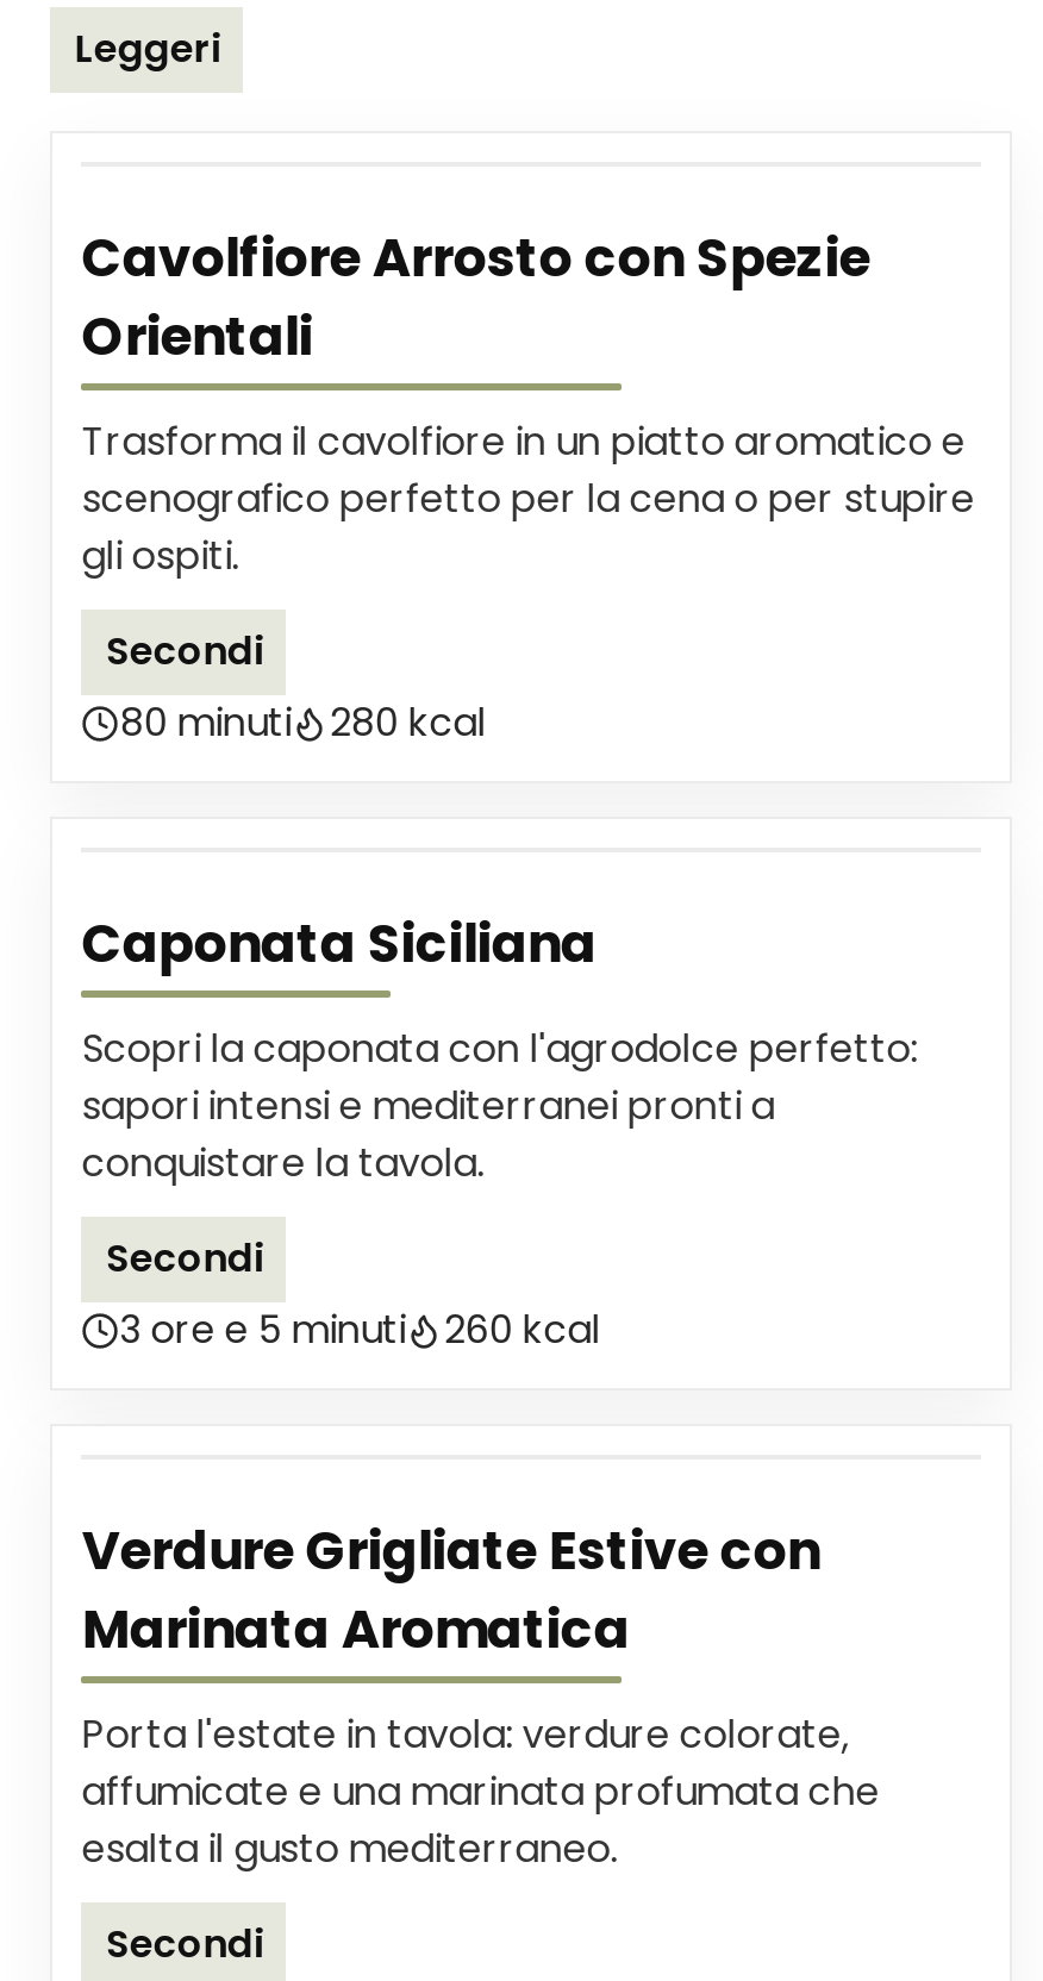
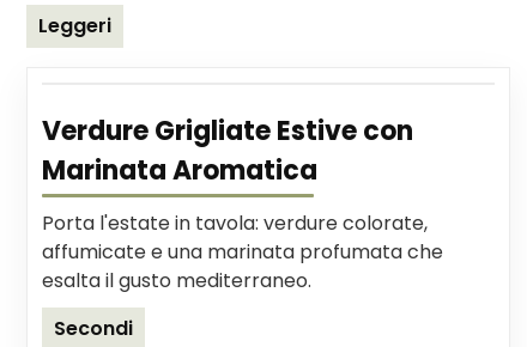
[82,221,975,1357] Cavolfiore Arrosto con Spezie | Orientali | Trasforma il cavolfiore in un piatto aromatico e | scenografico perfetto per la cena o per stupire | gli ospiti. | Secondi | 80 minuti | 280 kcal | Caponata Siciliana | Scopri la caponata con l'agrodolce perfetto: | sapori intensi e mediterranei pronti a | conquistare la tavola. | Secondi | 3 ore e 5 minuti | 260 kcal -> none

